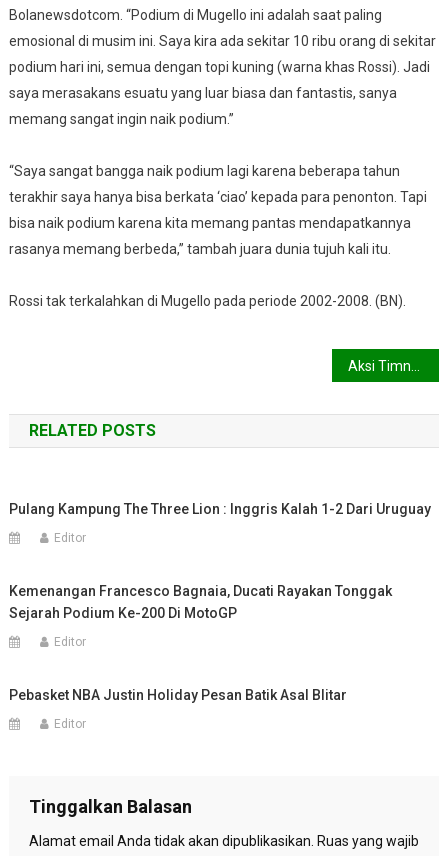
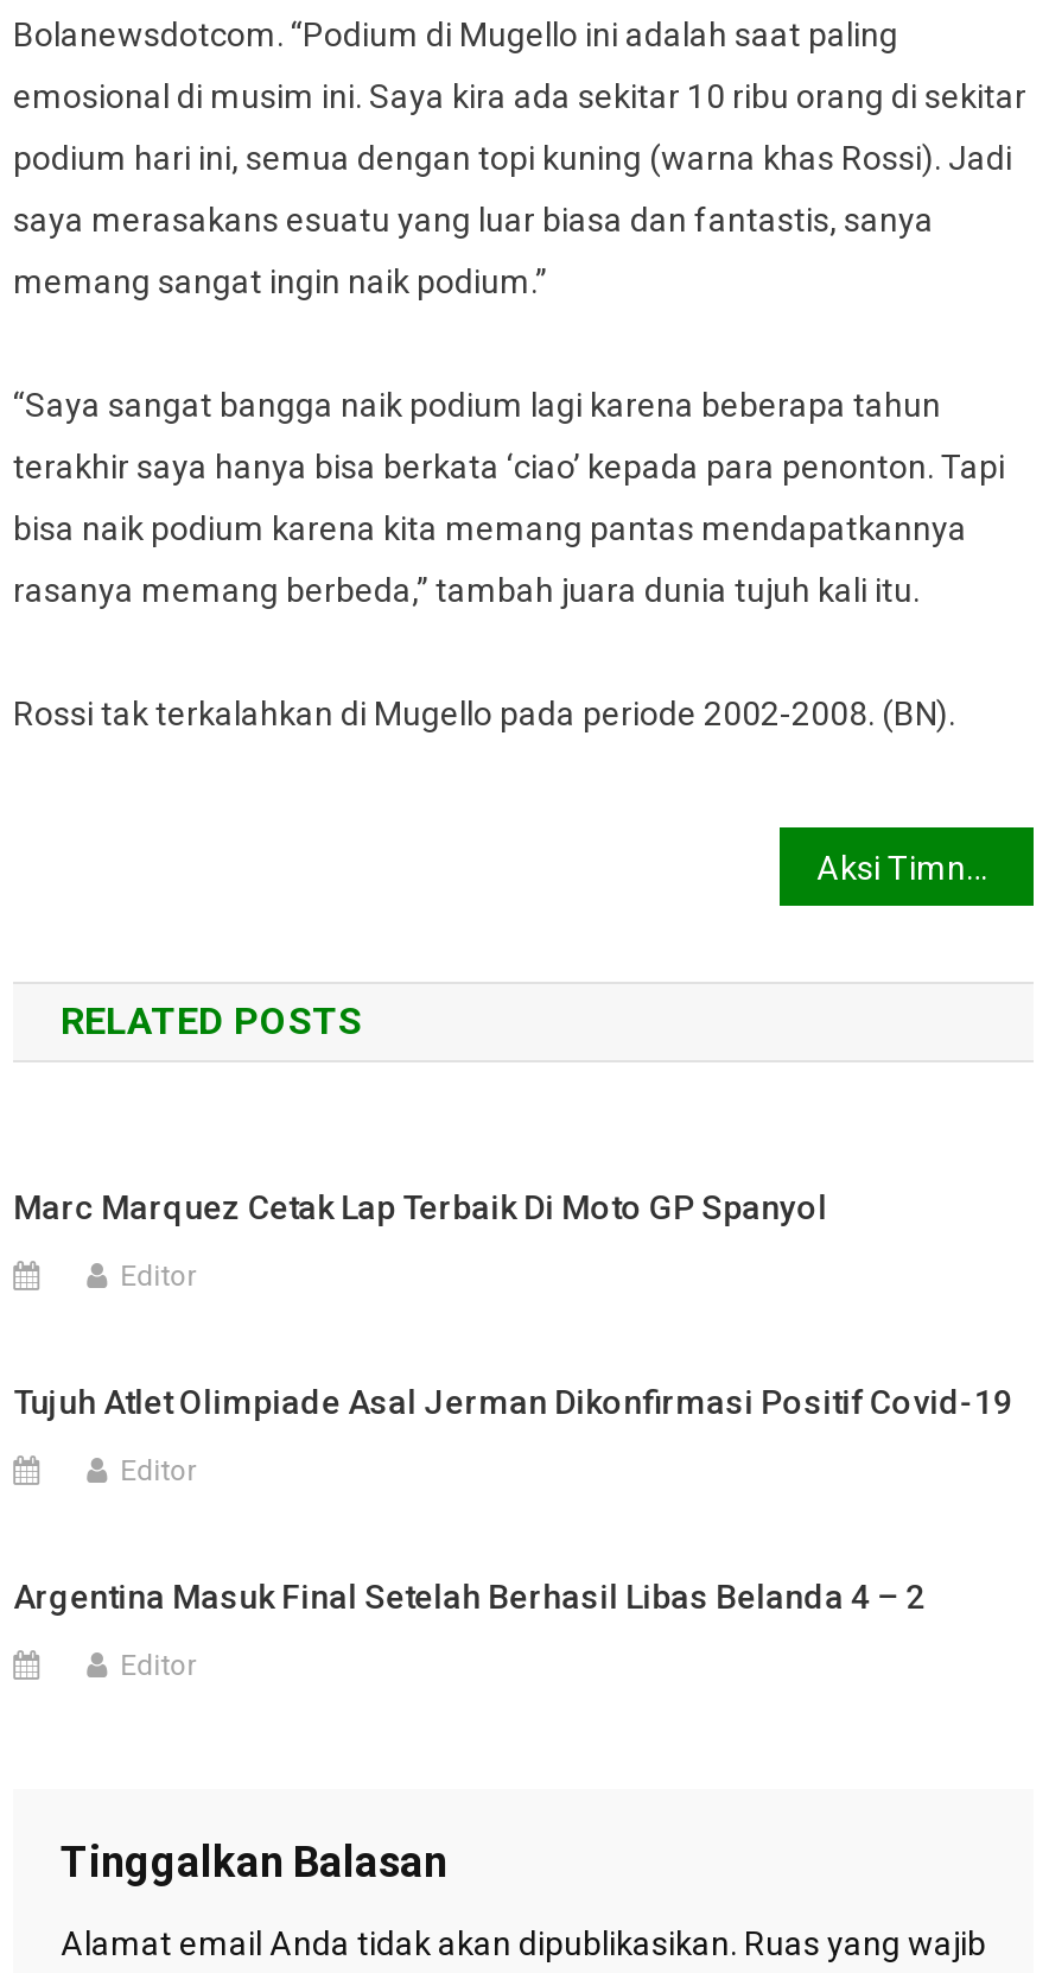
[9,501,431,517] Pulang Kampung The Three Lion : Inggris Kalah 1-2 Dari Uruguay -> [13,1188,827,1226] Marc Marquez Cetak Lap Terbaik Di Moto GP Spanyol
[9,583,392,621] Kemenangan Francesco Bagnaia, Ducati Rayakan Tonggak | Sejarah Podium Ke-200 Di MotoGP -> [13,1383,1012,1421] Tujuh Atlet Olimpiade Asal Jerman Dikonfirmasi Positif Covid-19
[9,687,347,703] Pebasket NBA Justin Holiday Pesan Batik Asal Blitar -> [13,1578,925,1616] Argentina Masuk Final Setelah Berhasil Libas Belanda 4 – 2

